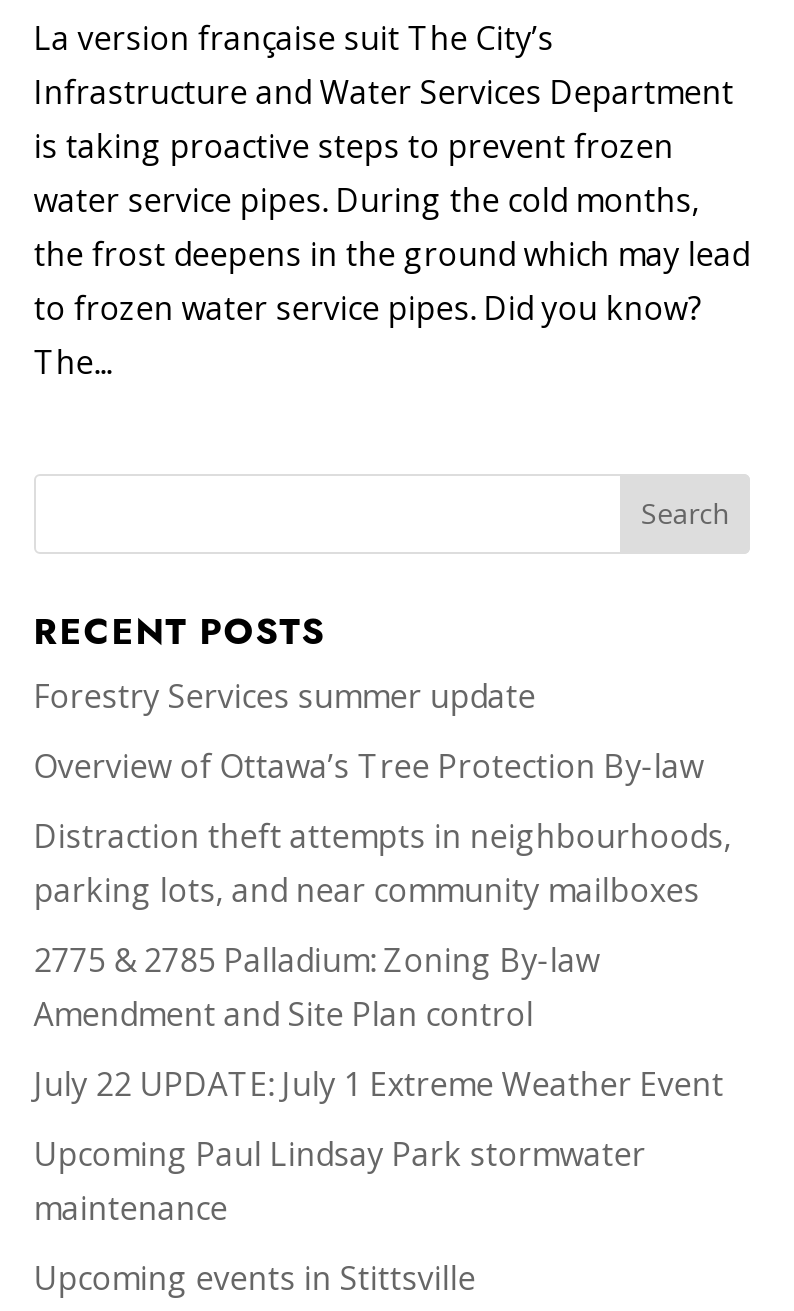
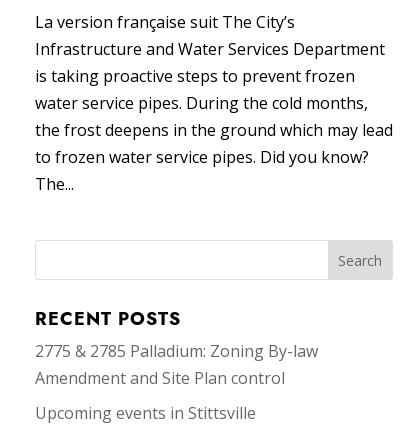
[34,673,732,911] Forestry Services summer update | Overview of Ottawa’s Tree Protection By-law | Distraction theft attempts in neighbourhoods, | parking lots, and near community mailboxes -> none
[34,1061,724,1229] July 22 UPDATE: July 1 Extreme Weather Event | Upcoming Paul Lindsay Park stormwater | maintenance -> none

